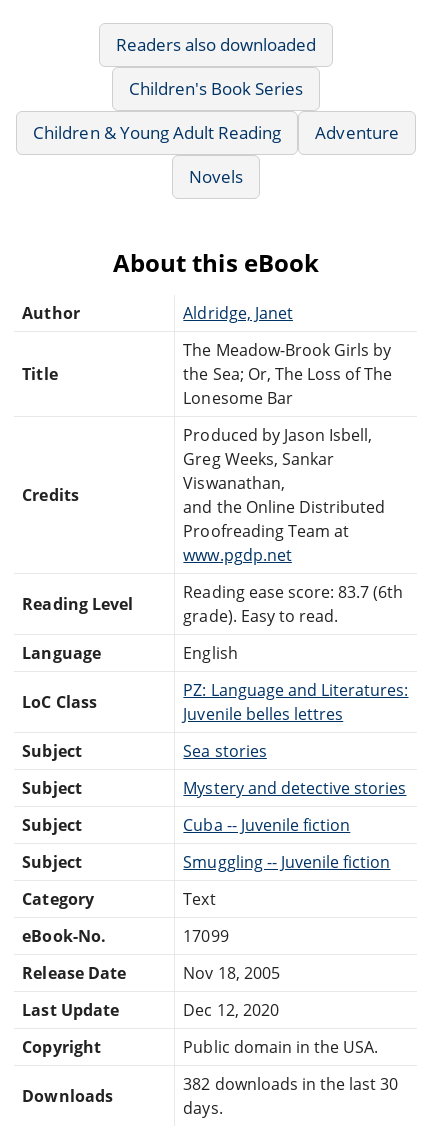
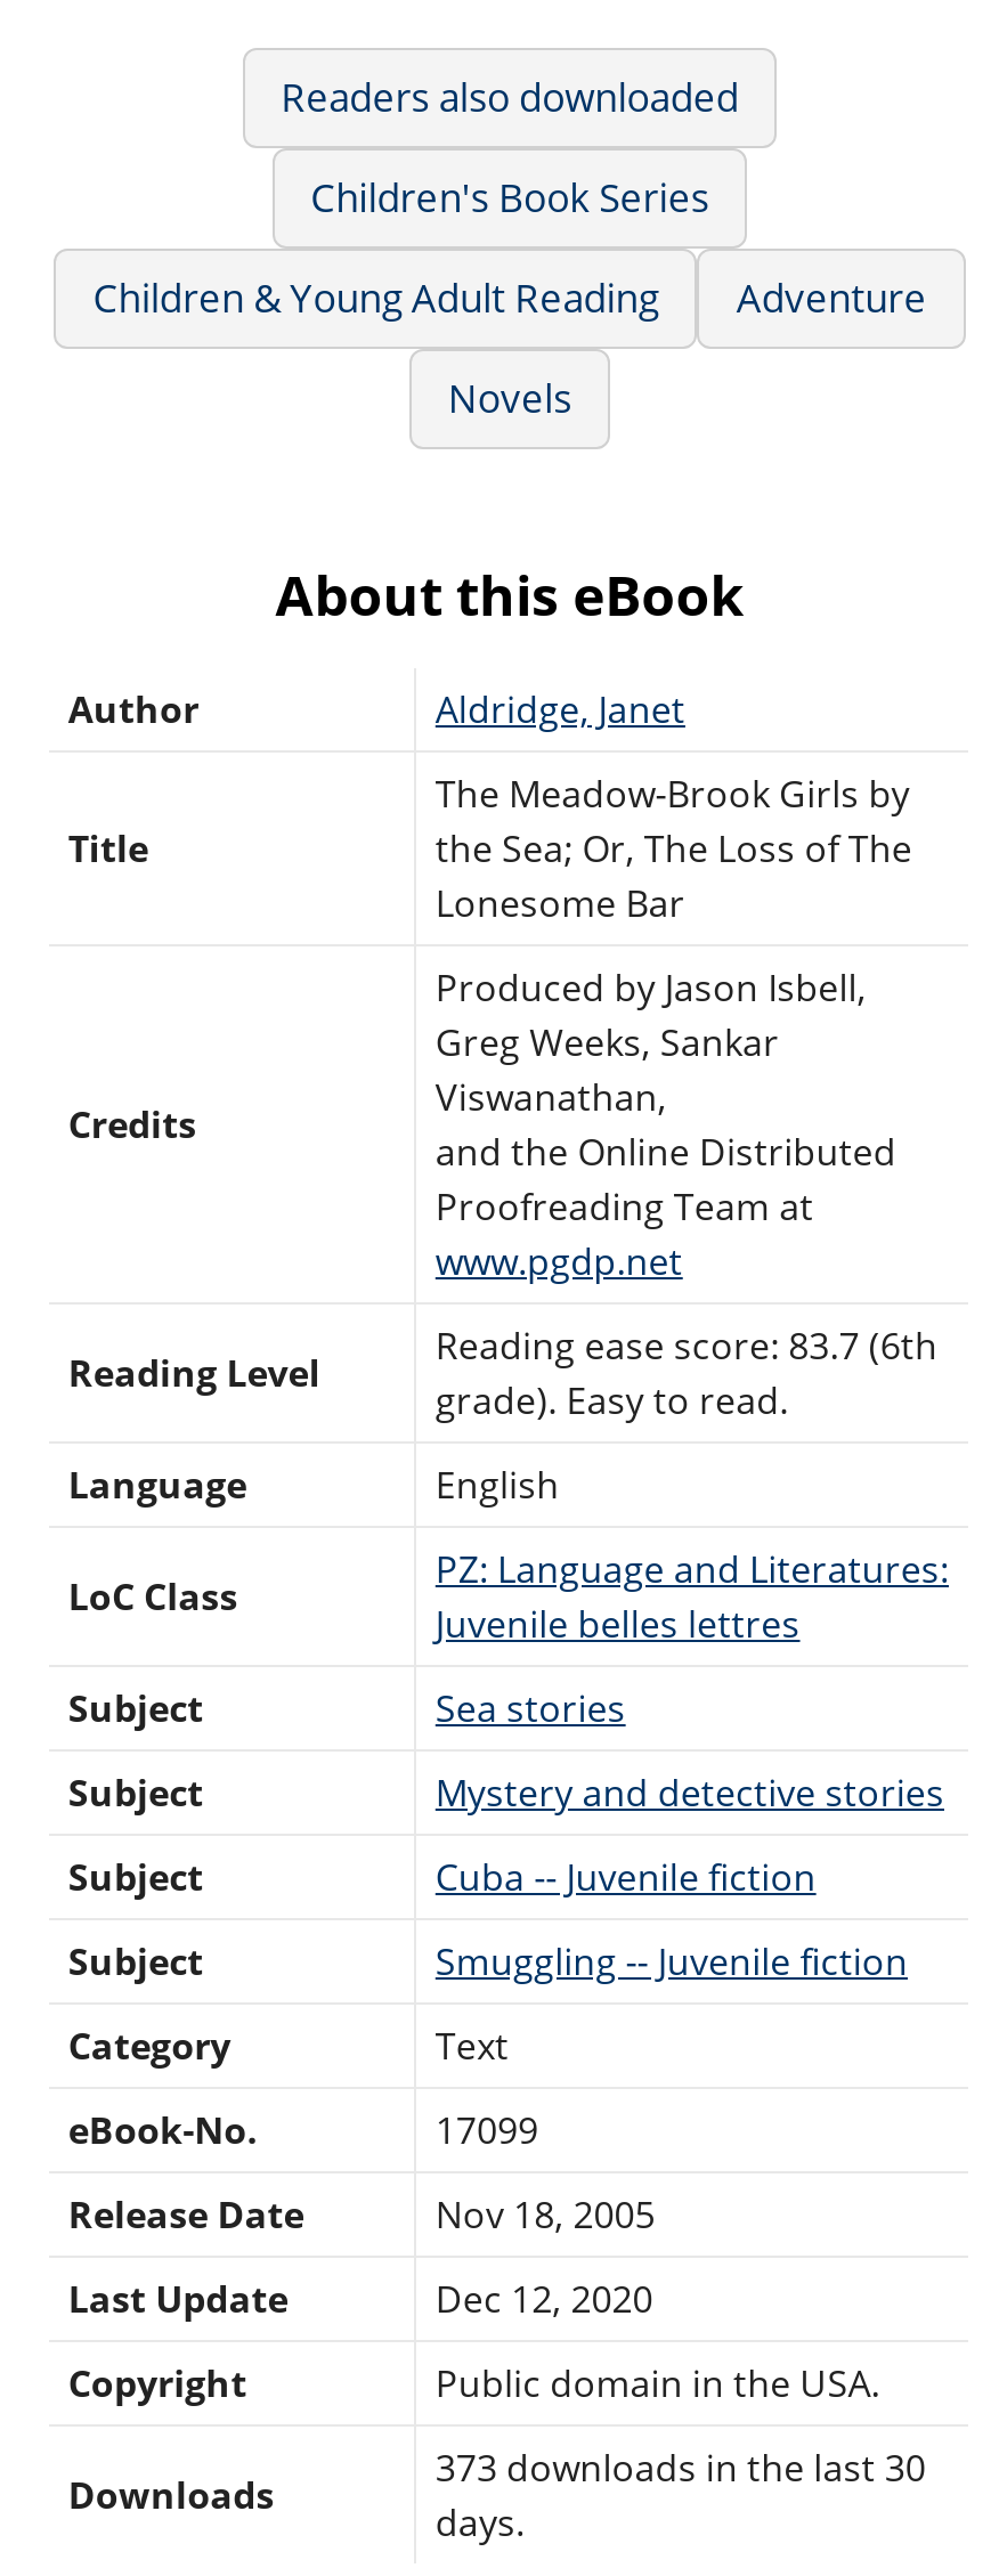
[183,1073,398,1095] 382 downloads in the last 30 -> [435,2442,926,2492] 373 downloads in the last 30

